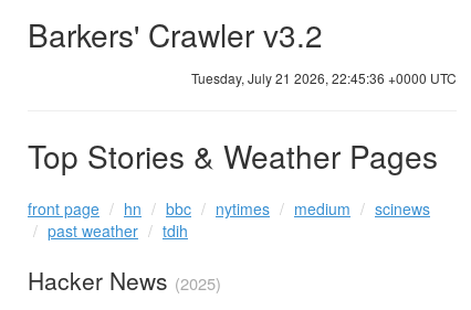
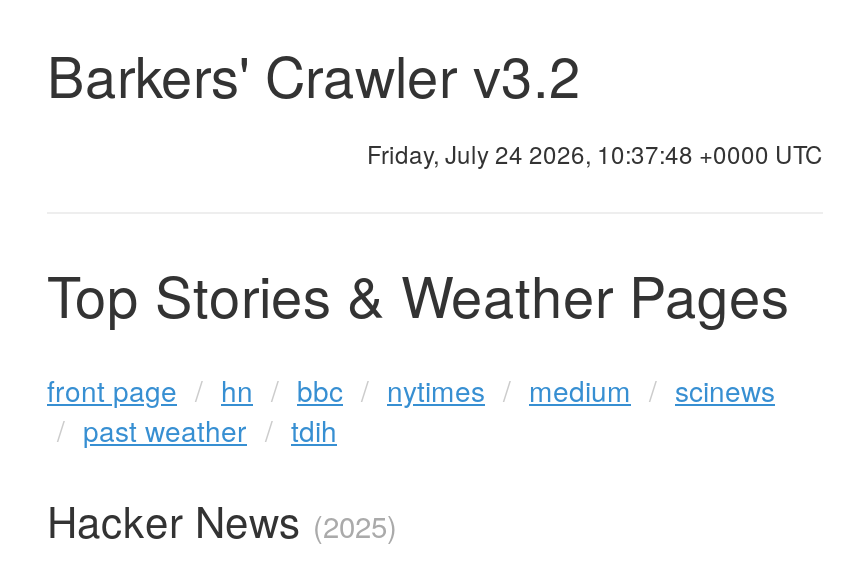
[191,68,457,87] Tuesday, July 21 2026, 22:45:36 +0000 UTC -> [367,136,823,170] Friday, July 24 2026, 10:37:48 +0000 UTC

